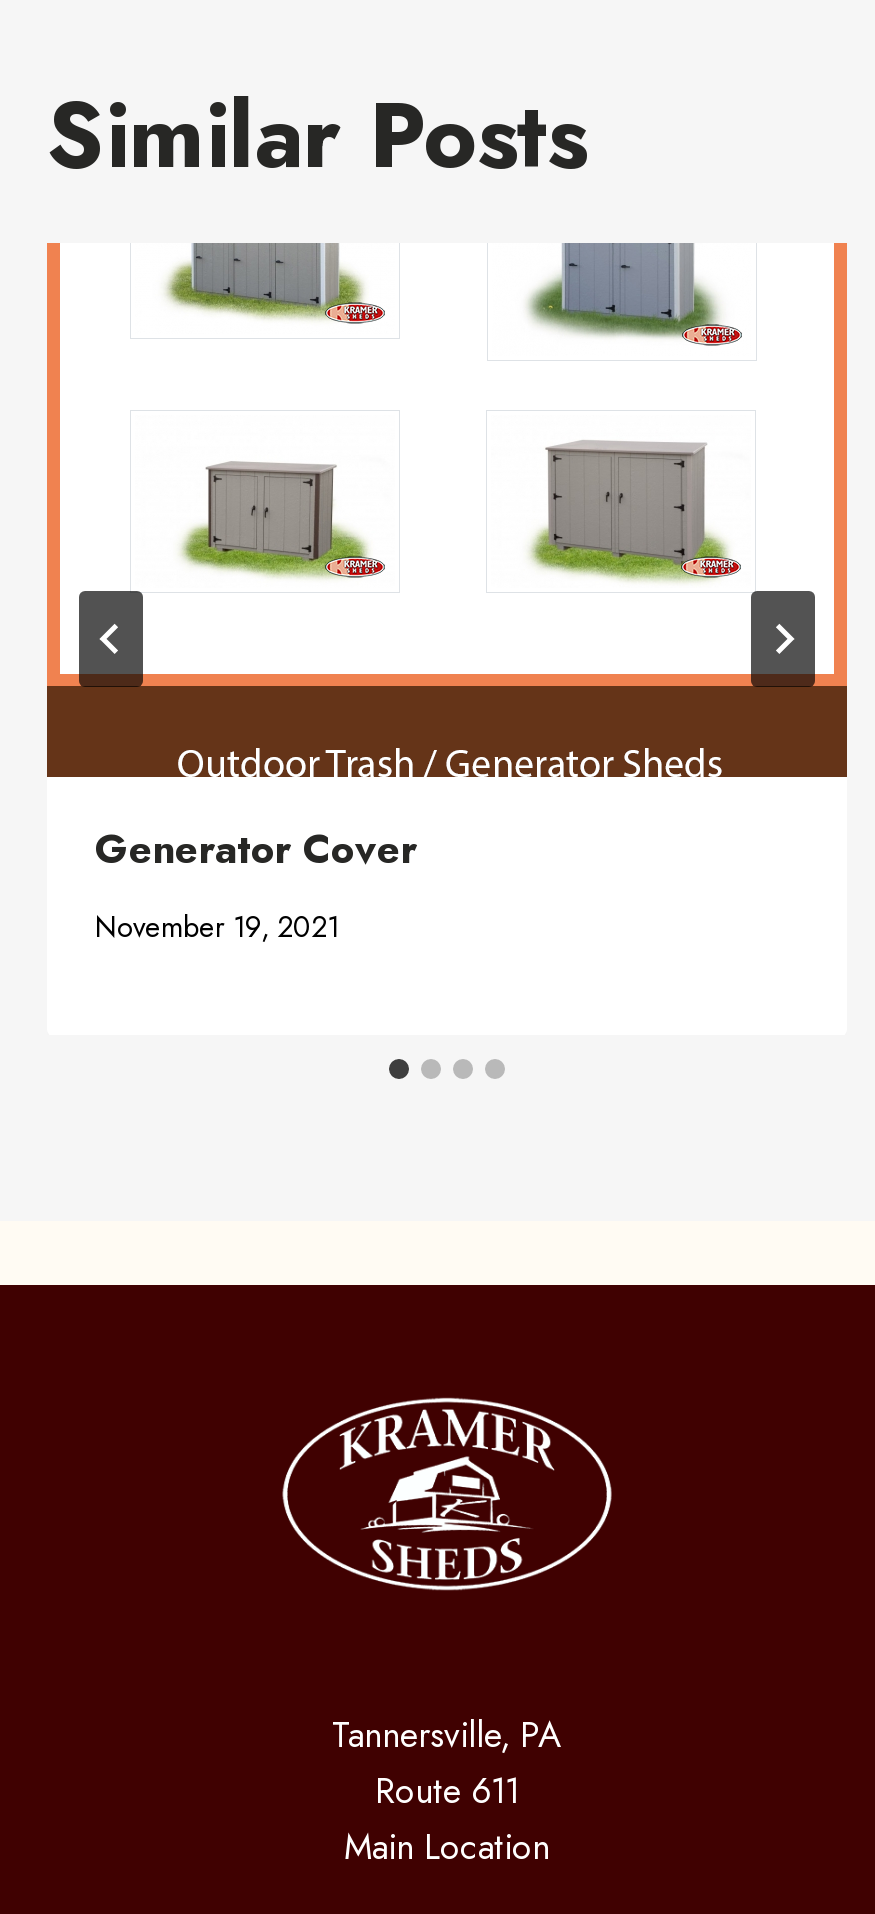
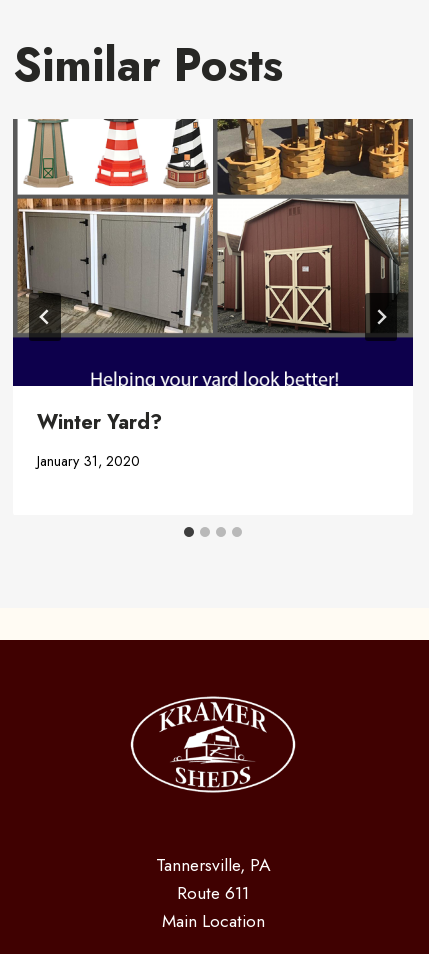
[45,241,849,878] [image] | Generator Cover -> [12,118,414,437] [image] | Winter Yard?
[95,907,339,947] November 19, 2021 -> [37,451,140,471] January 31, 2020

